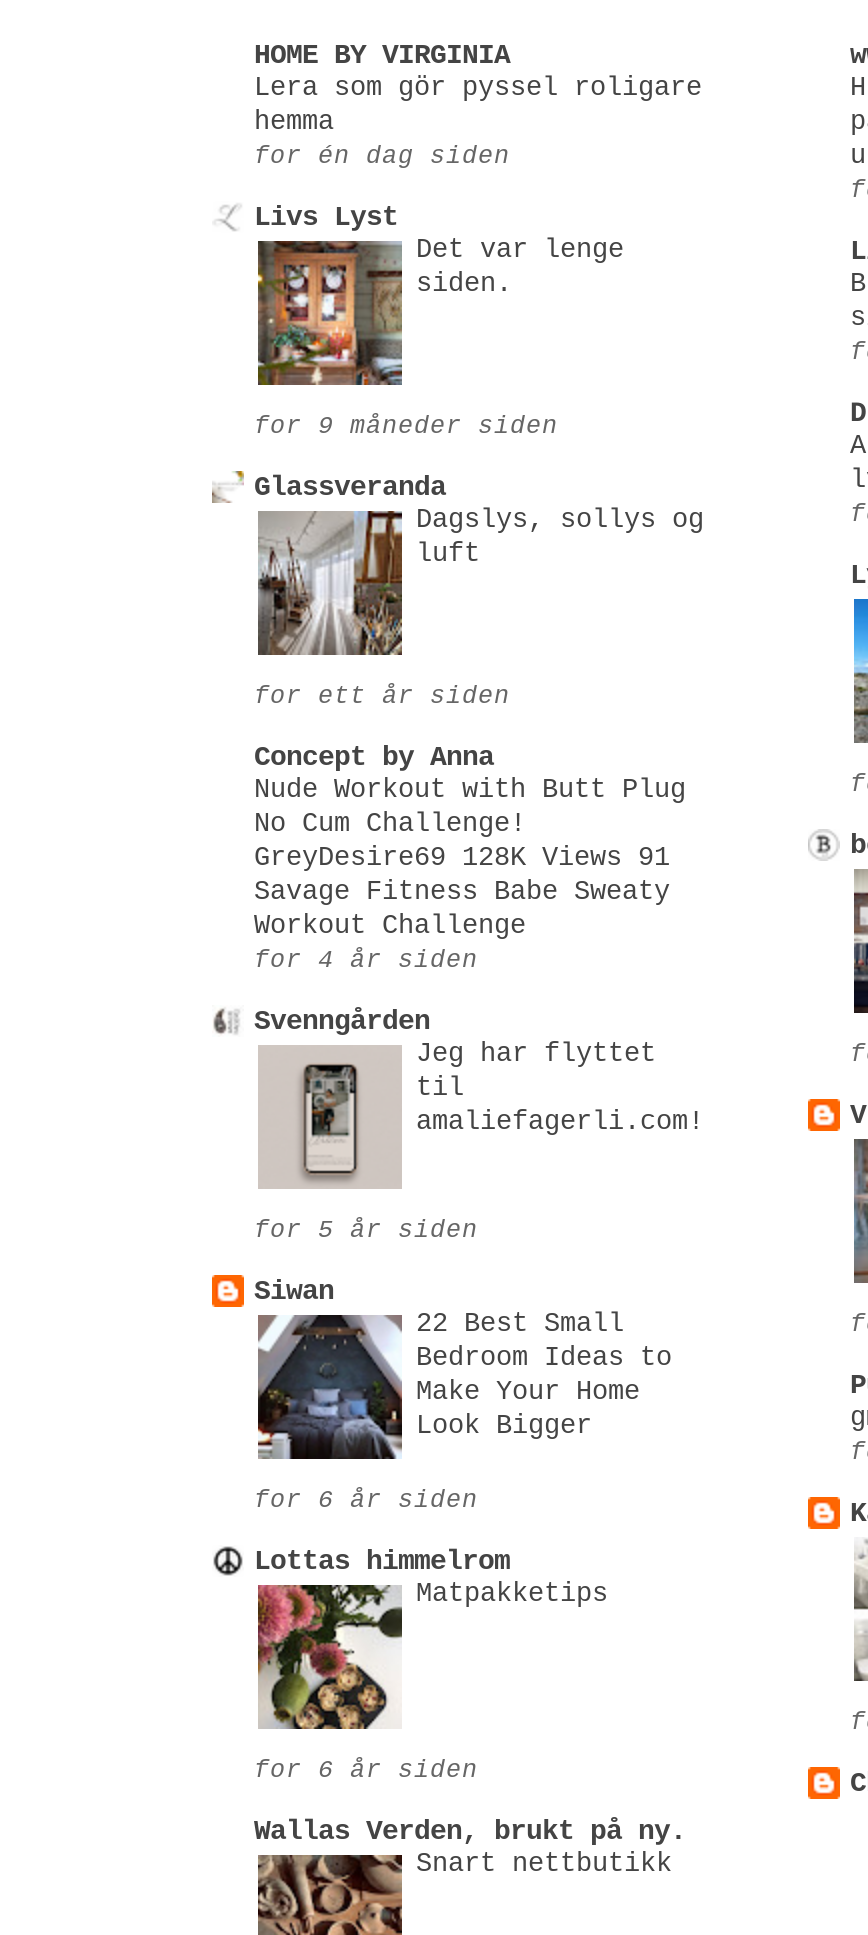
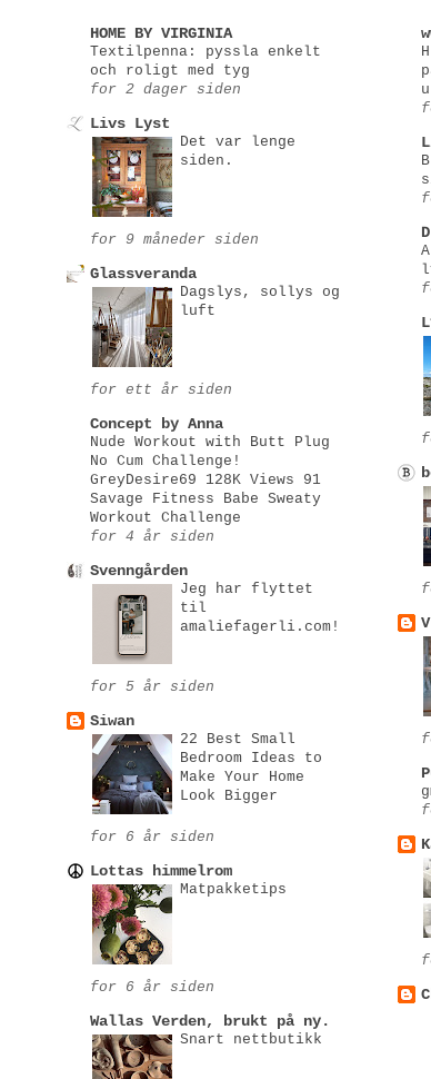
[254,72,702,170] Lera som gör pyssel roligare | hemma | for én dag siden -> [90,43,321,97] Textilpenna: pyssla enkelt | och roligt med tyg | for 2 dager siden

